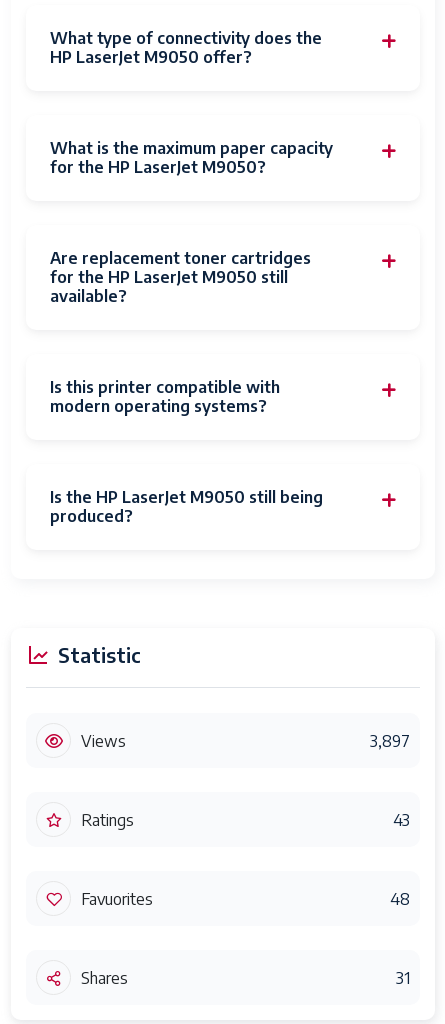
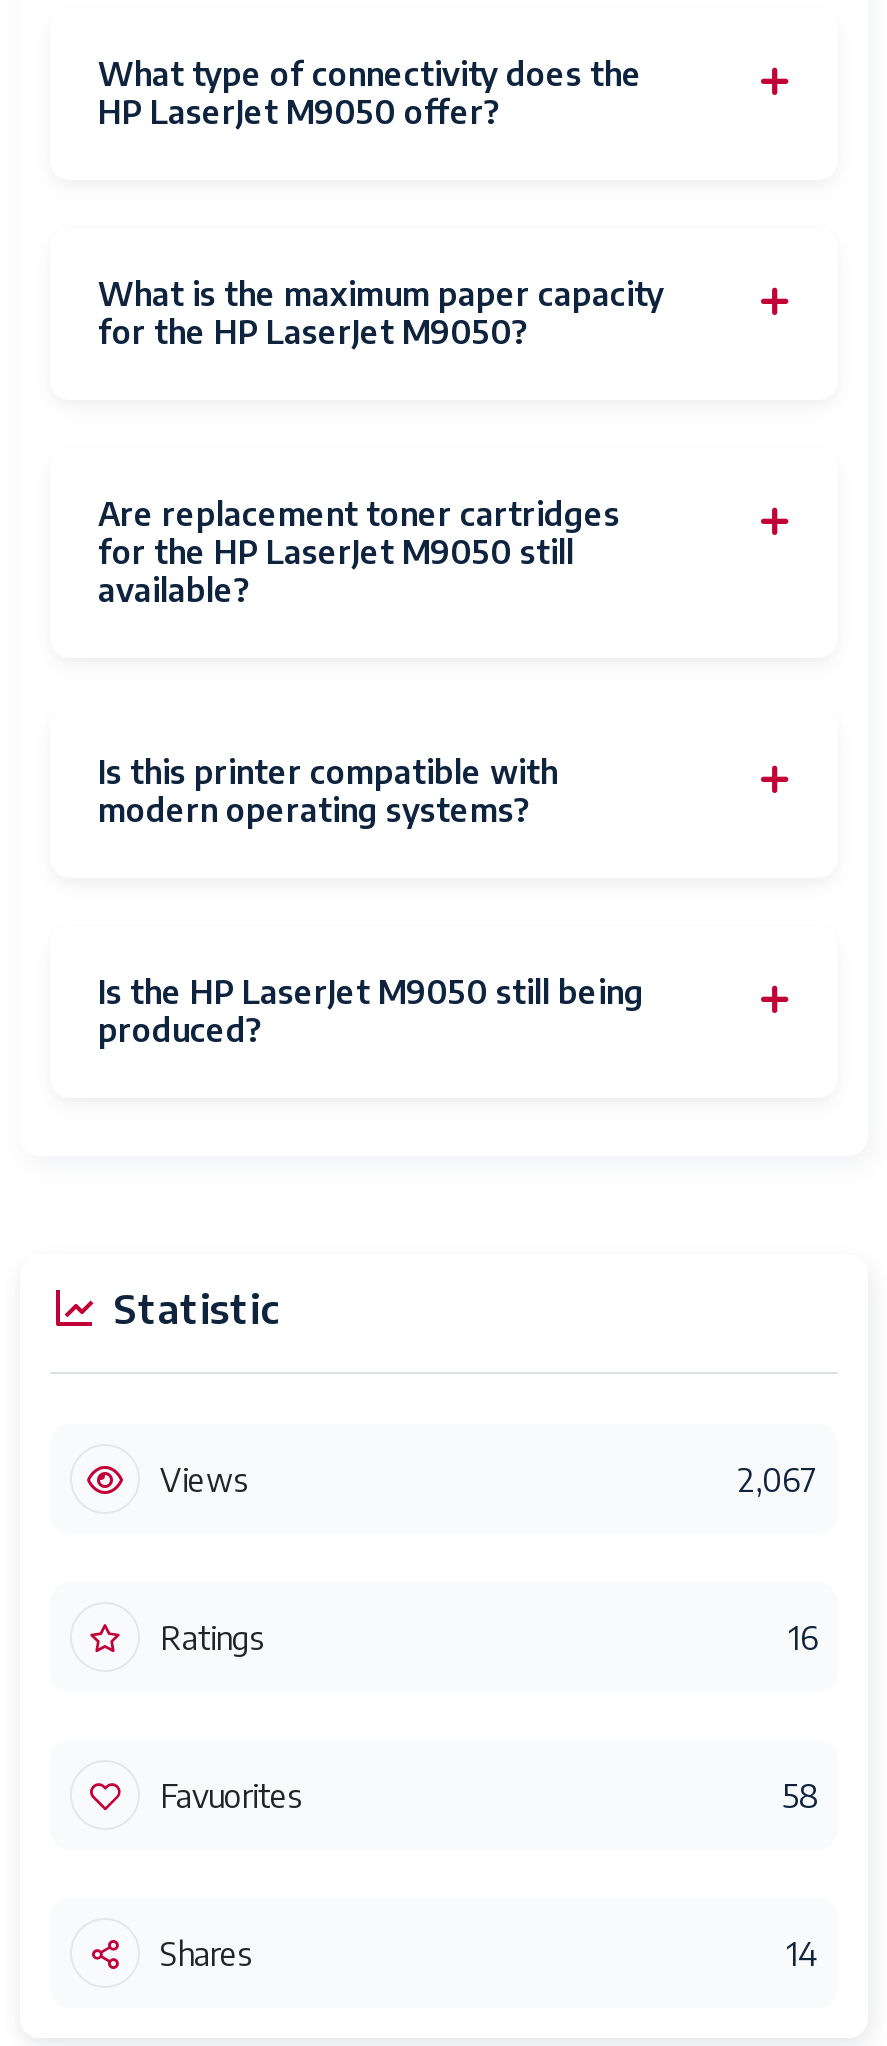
[370,731,410,751] 3,897 -> [738,1459,818,1499] 2,067
[393,810,410,830] 43 -> [788,1617,818,1657] 16
[390,889,410,909] 48 -> [782,1775,818,1815] 58
[396,968,410,988] 31 -> [786,1933,818,1973] 14

